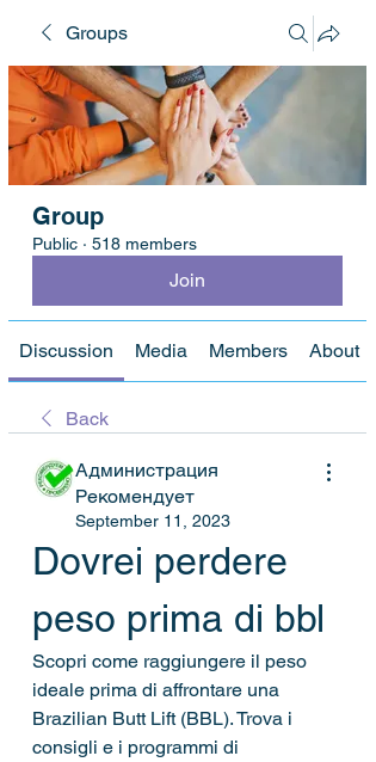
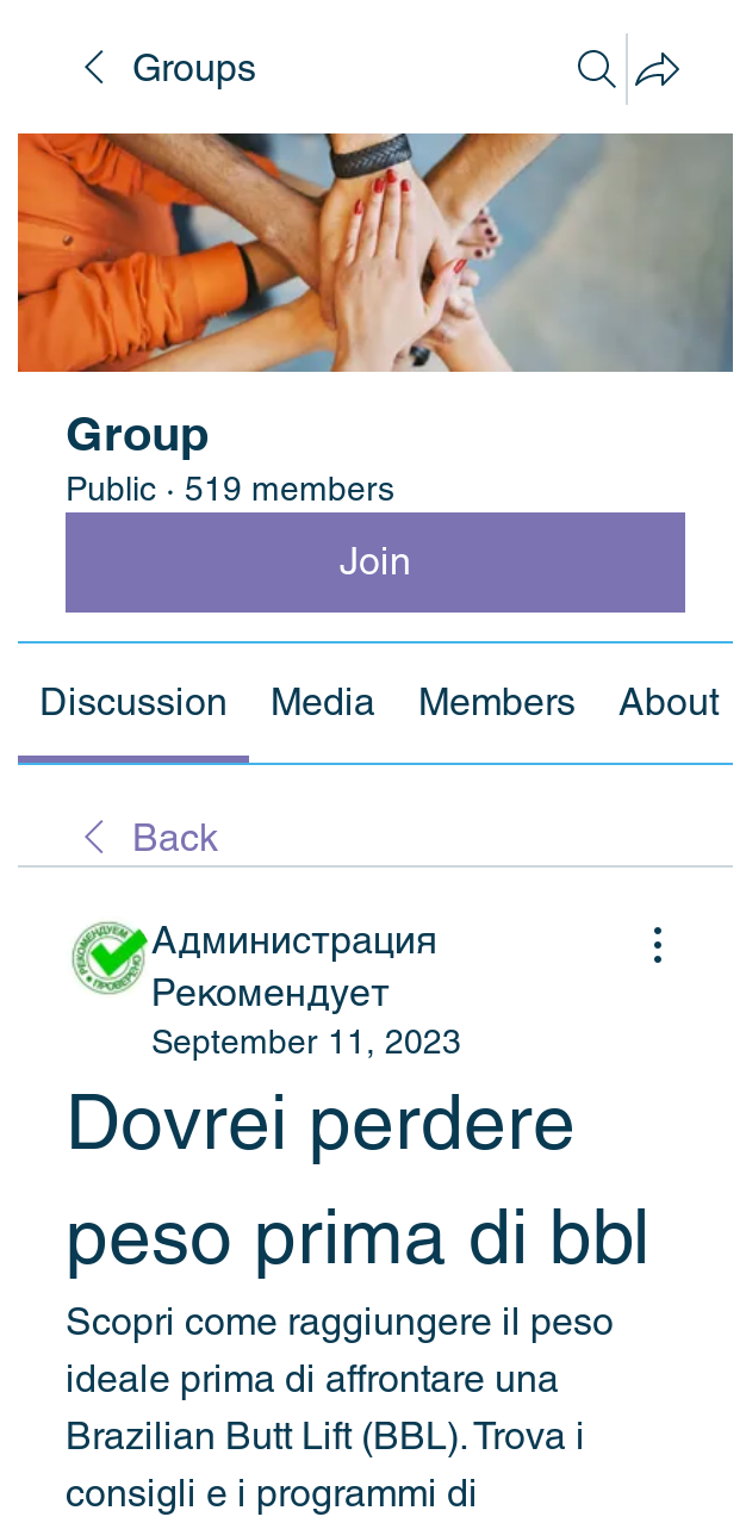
[32,234,197,253] Public · 518 members -> [66,469,394,507] Public · 519 members

